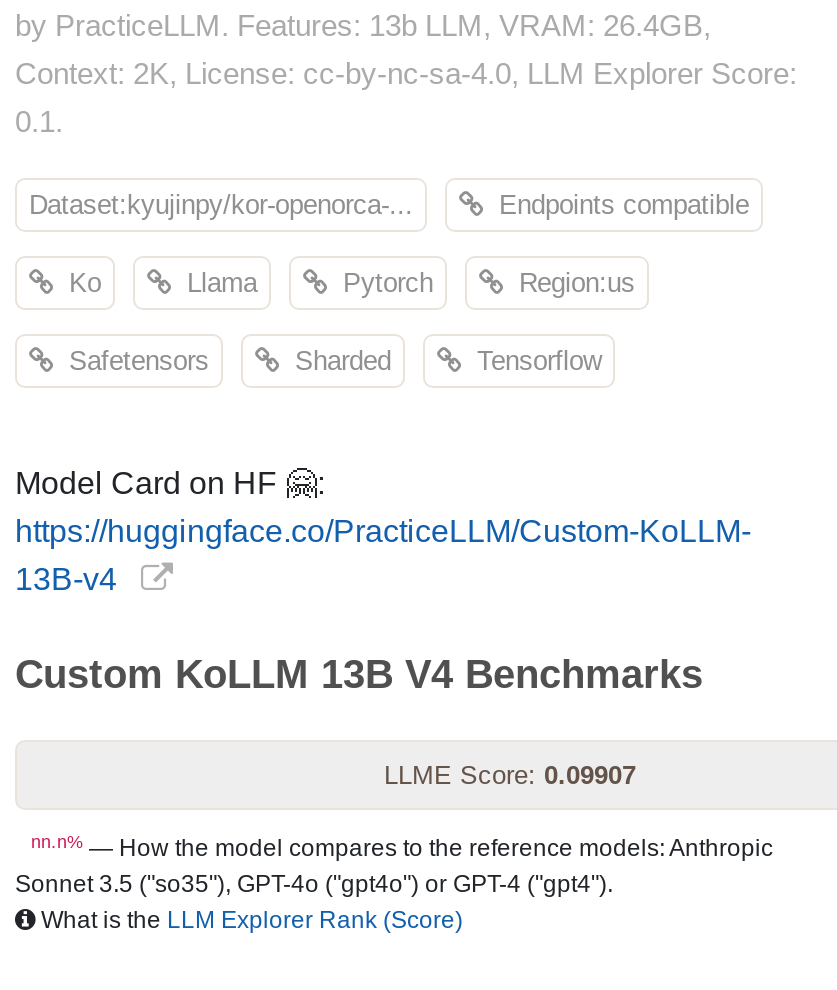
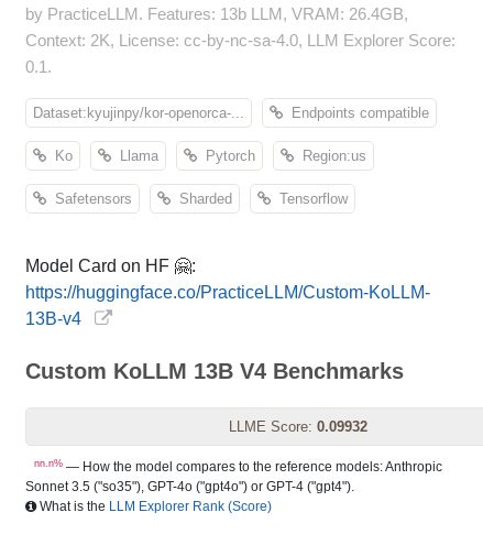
[384,760,636,790] LLME Score: 0.09907 -> [228,418,367,435] LLME Score: 0.09932

